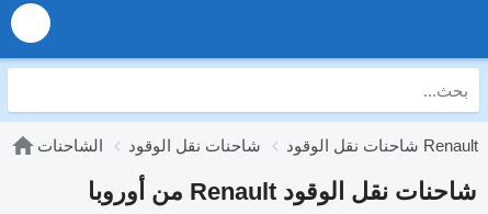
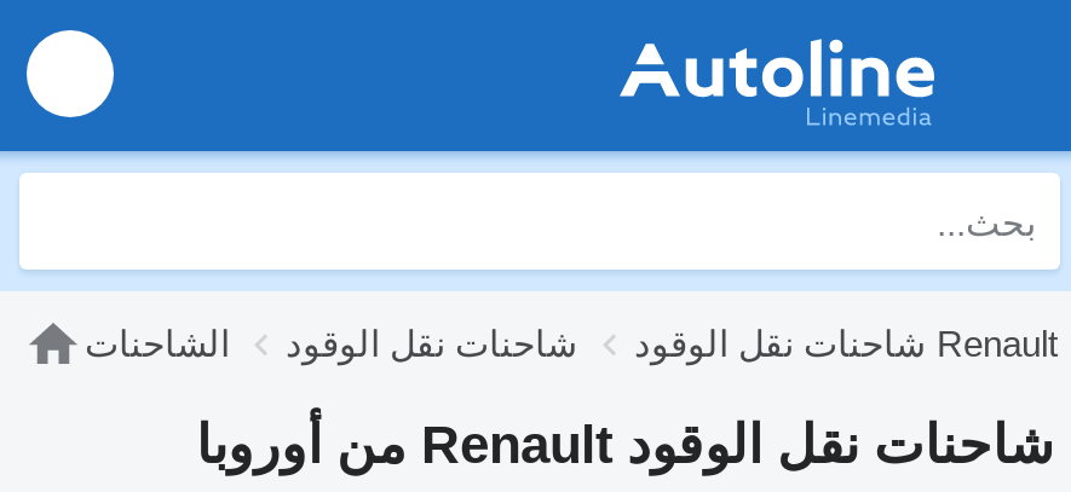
none -> [617,37,937,127] [image]

